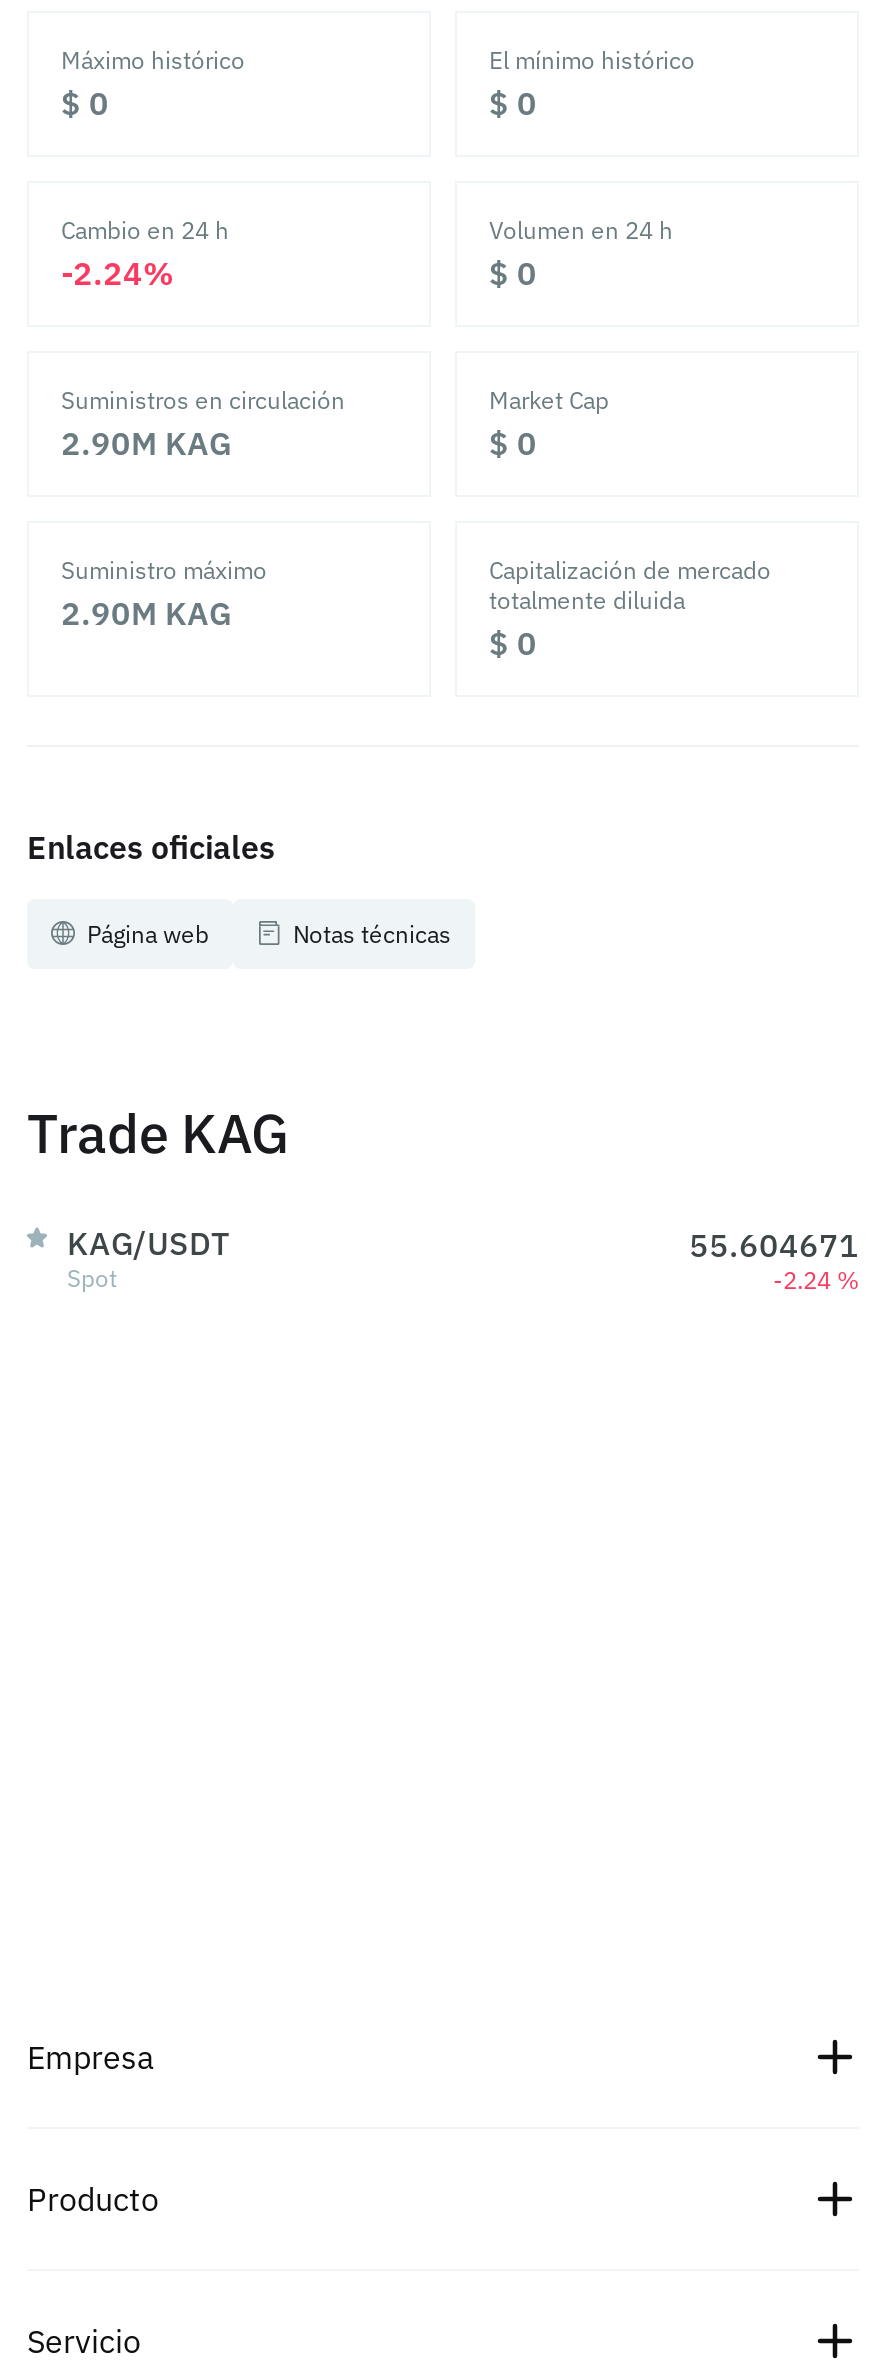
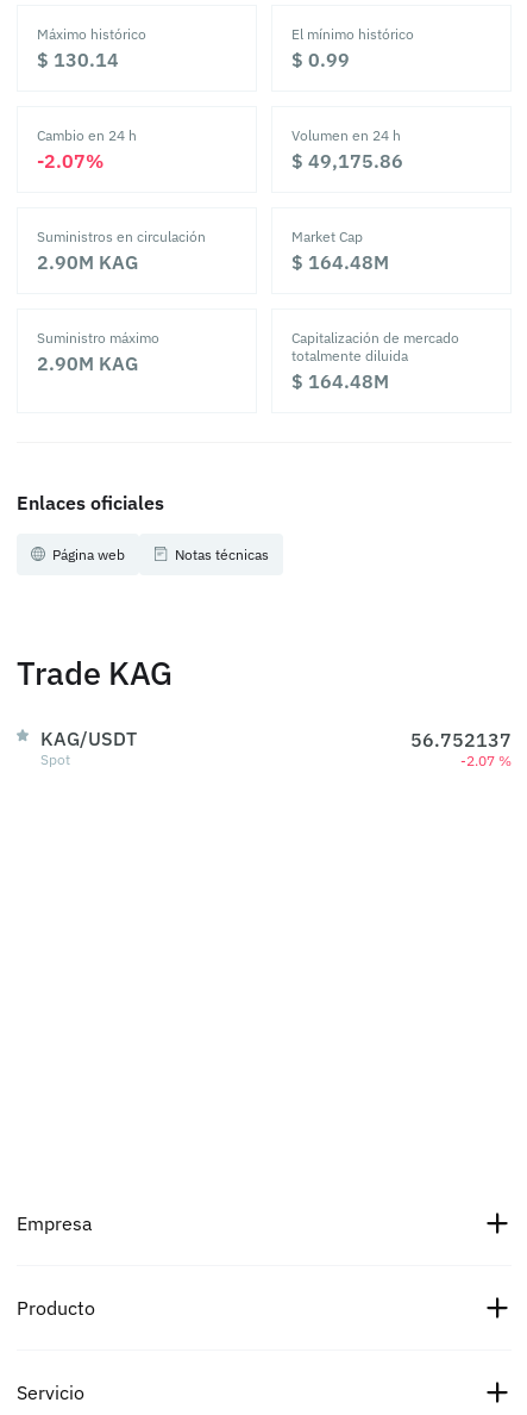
[61,83,109,123] $ 0 -> [37,48,119,71] $ 130.14
[489,83,537,123] $ 0 -> [291,48,350,71] $ 0.99
[61,253,173,293] -2.24% -> [37,149,103,173] -2.07%
[489,253,537,293] $ 0 -> [291,149,403,173] $ 49,175.86
[489,423,537,463] $ 0 -> [291,250,389,274] $ 164.48M
[489,623,537,663] $ 0 -> [291,369,389,393] $ 164.48M
[689,1225,859,1265] 55.604671 -> [410,728,512,752] 56.752137
[773,1265,859,1295] -2.24 % -> [460,752,512,769] -2.07 %

